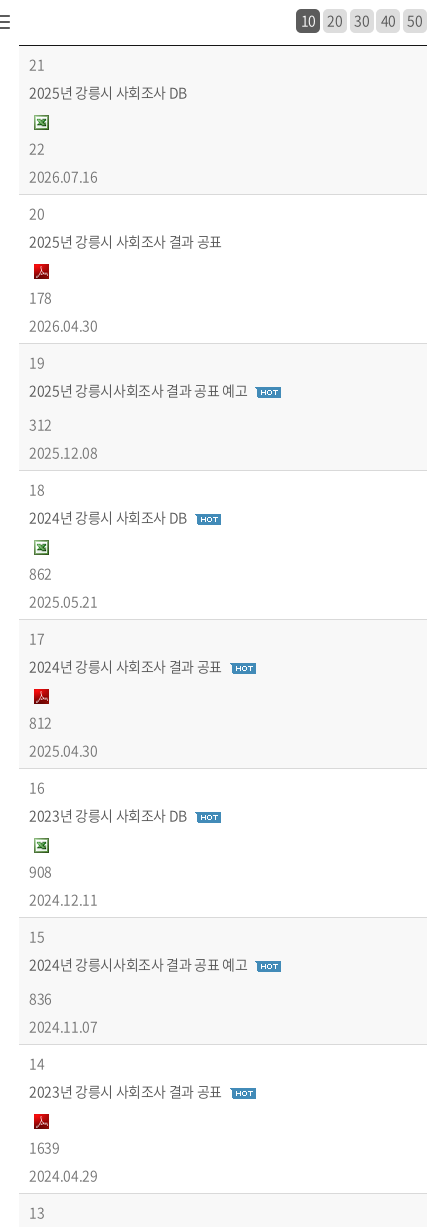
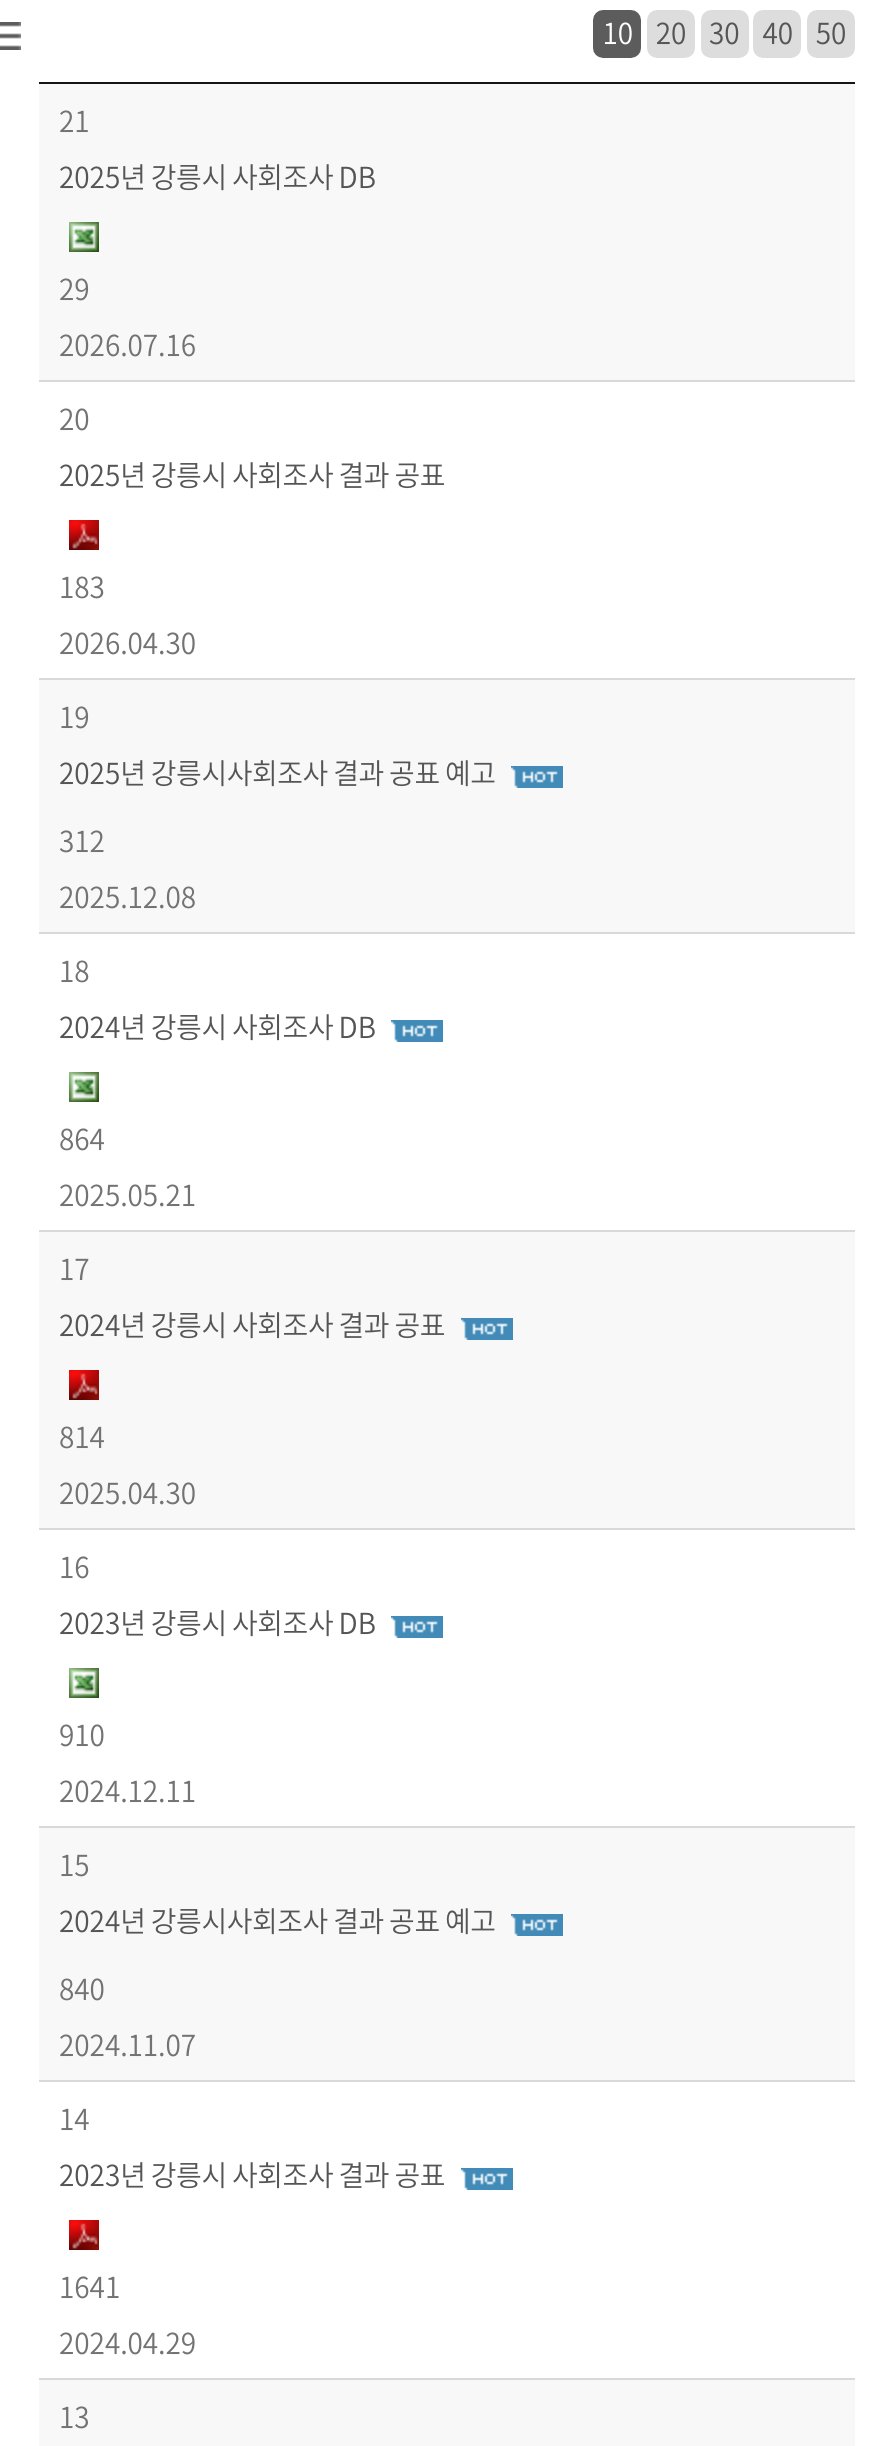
[29,138,44,158] 22 -> [59,268,90,308] 29
[29,287,52,307] 178 -> [59,566,105,606] 183
[29,563,52,583] 862 -> [59,1118,105,1158] 864
[29,712,52,732] 812 -> [59,1416,105,1456] 814
[29,861,52,881] 908 -> [59,1714,105,1754] 910
[29,988,52,1008] 836 -> [59,1968,105,2008] 840
[29,1137,60,1157] 1639 -> [59,2266,120,2306] 1641

